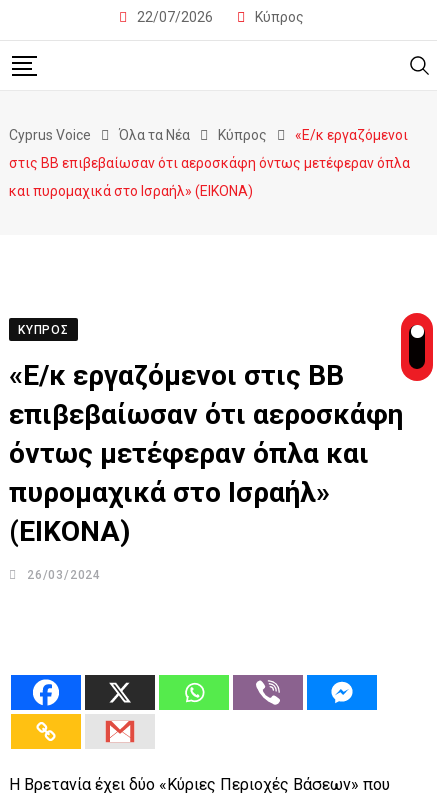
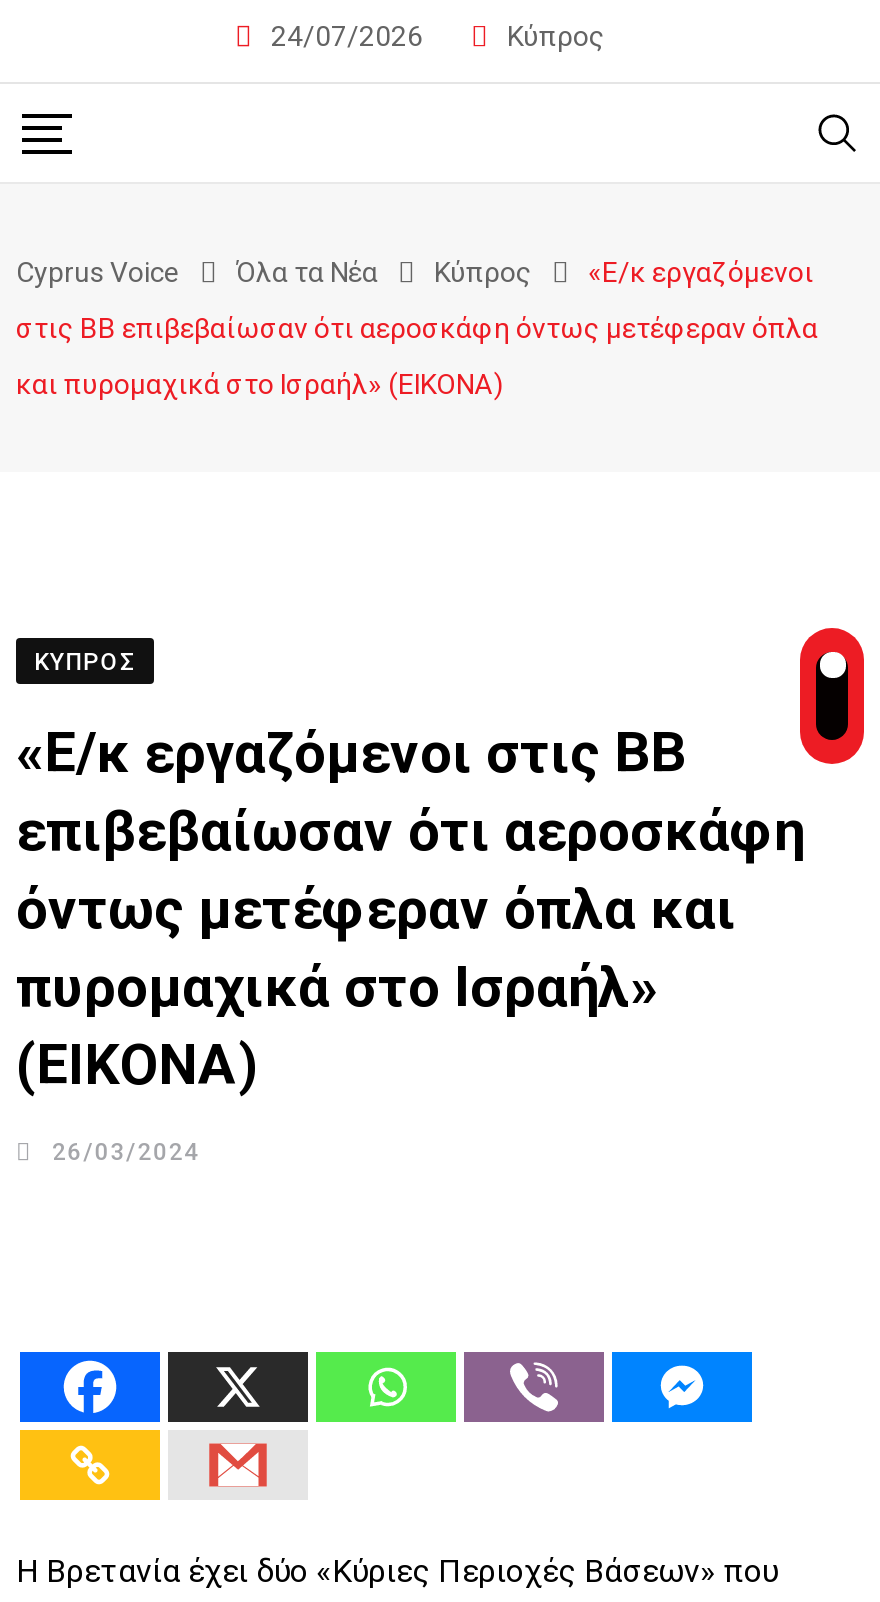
[136,9,212,25] 22/07/2026 -> [271,20,423,52] 24/07/2026

